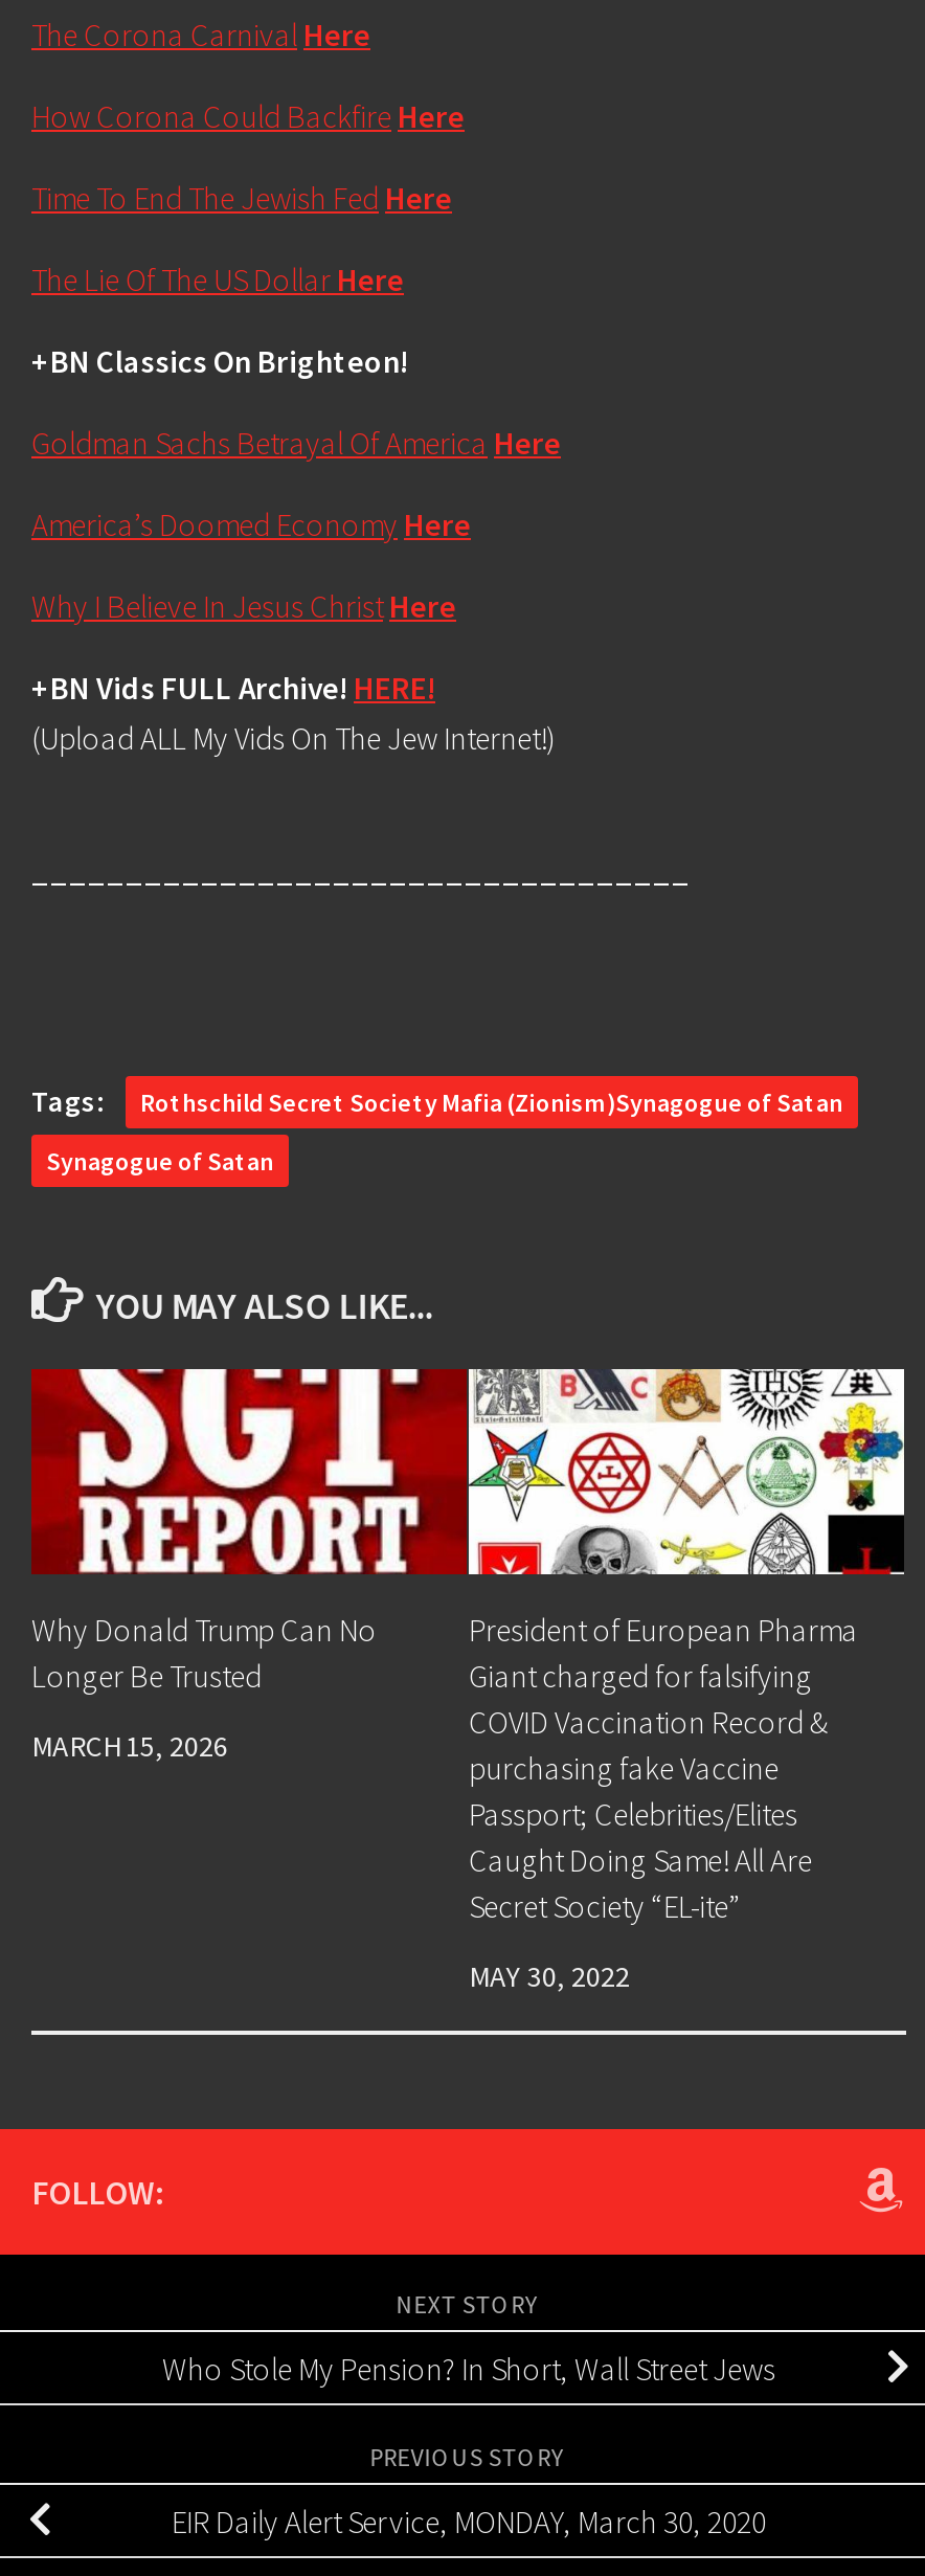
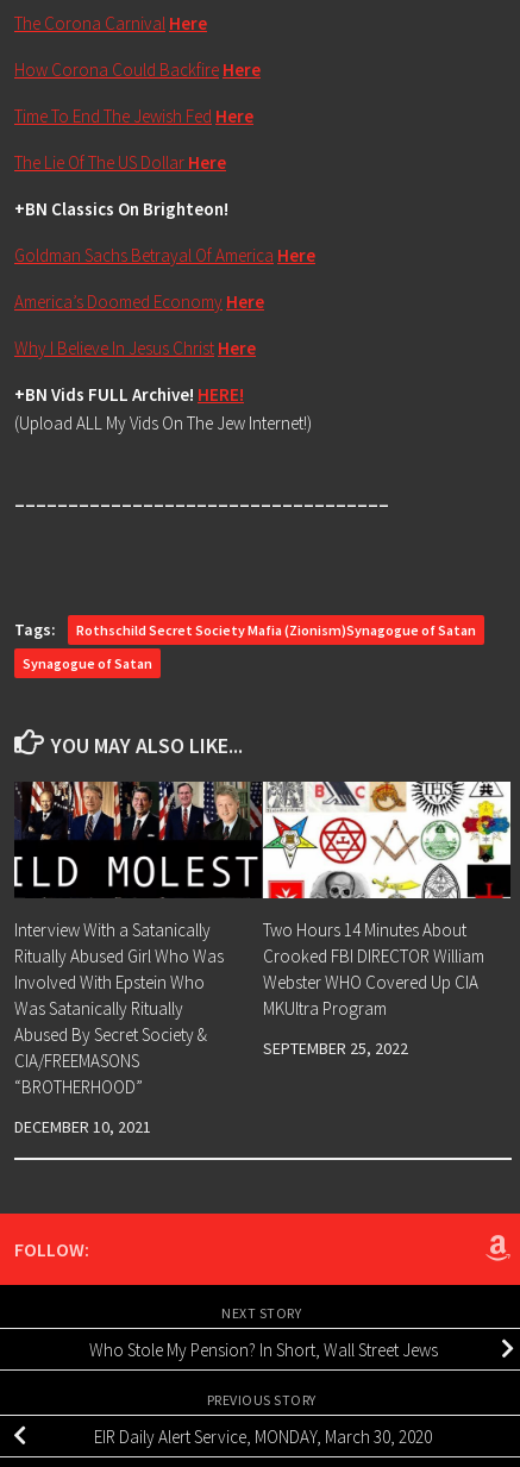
[29,1367,469,1695] [image] | Why Donald Trump Can No | Longer Be Trusted -> [13,780,263,1098] [image] | Interview With a Satanically | Ritually Abused Girl Who Was | Involved With Epstein Who | Was Satanically Ritually | Abused By Secret Society & | CIA/FREEMASONS | “BROTHERHOOD”
[469,1609,858,1925] President of European Pharma | Giant charged for falsifying | COVID Vaccination Record & | purchasing fake Vaccine | Passport; Celebrities/Elites | Caught Doing Same! All Are | Secret Society “EL-ite” -> [263,918,484,1019] Two Hours 14 Minutes About | Crooked FBI DIRECTOR William | Webster WHO Covered Up CIA | MKUltra Program
[31,1726,228,1764] MARCH 15, 2026 -> [14,1116,151,1137] DECEMBER 10, 2021
[469,1957,630,1994] MAY 30, 2022 -> [263,1037,408,1058] SEPTEMBER 25, 2022

